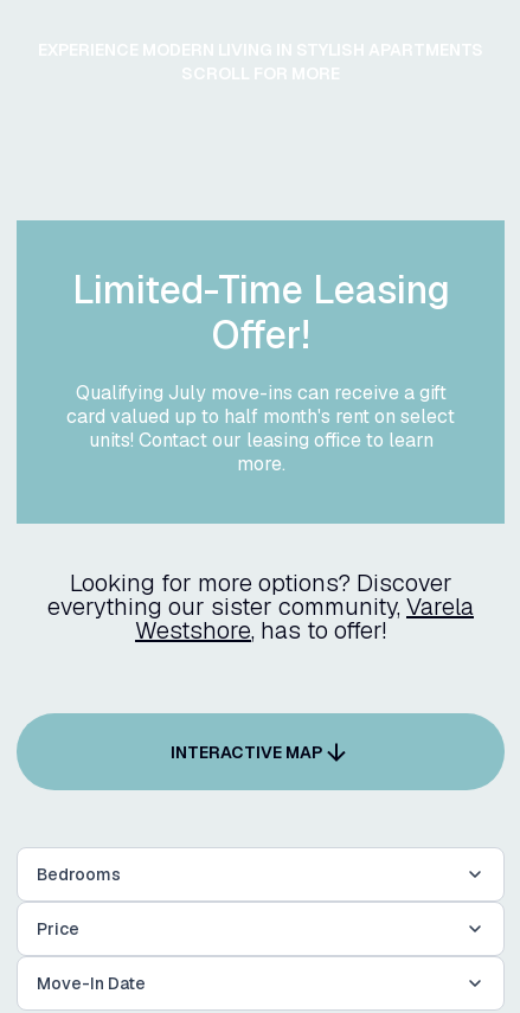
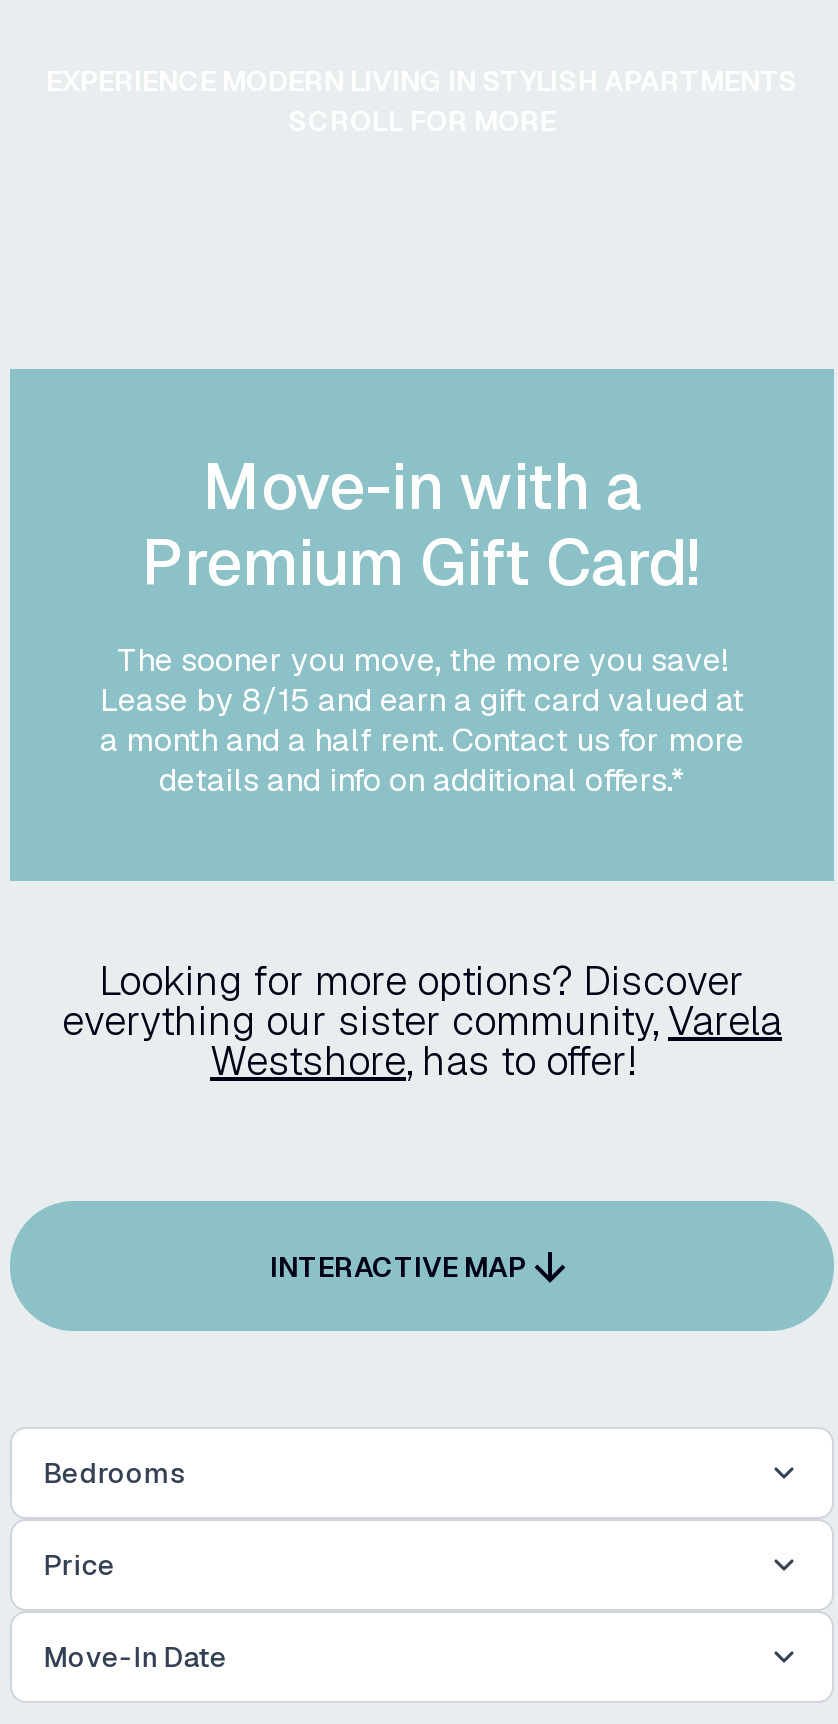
[66,266,455,477] Limited-Time Leasing | Offer! | Qualifying July move-ins can receive a gift | card valued up to half month's rent on select | units! Contact our leasing office to learn | more. -> [100,446,744,802] Move-in with a | Premium Gift Card! | The sooner you move, the more you save! | Lease by 8/15 and earn a gift card valued at | a month and a half rent. Contact us for more | details and info on additional offers.*

